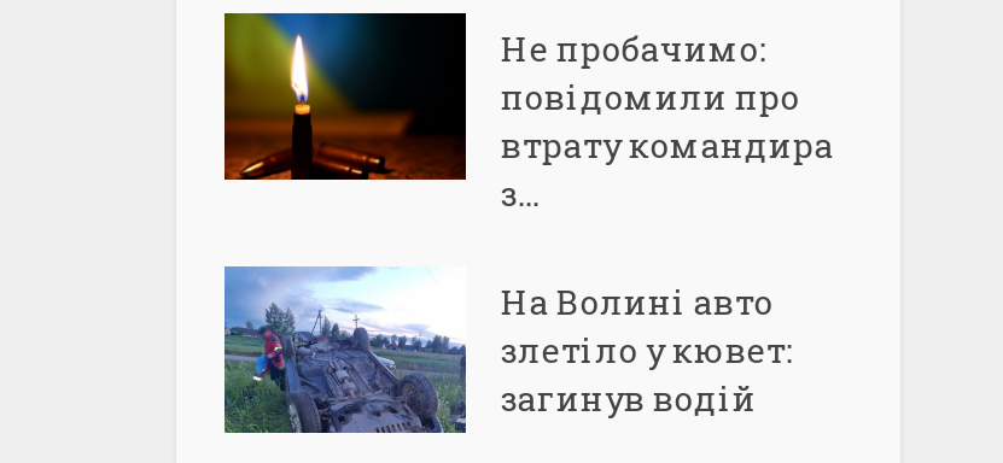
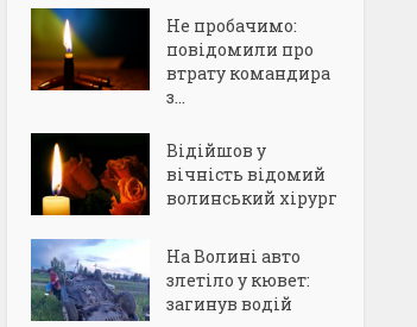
none -> [30,132,338,216] [image] | Відійшов у | вічність відомий | волинський хірург

